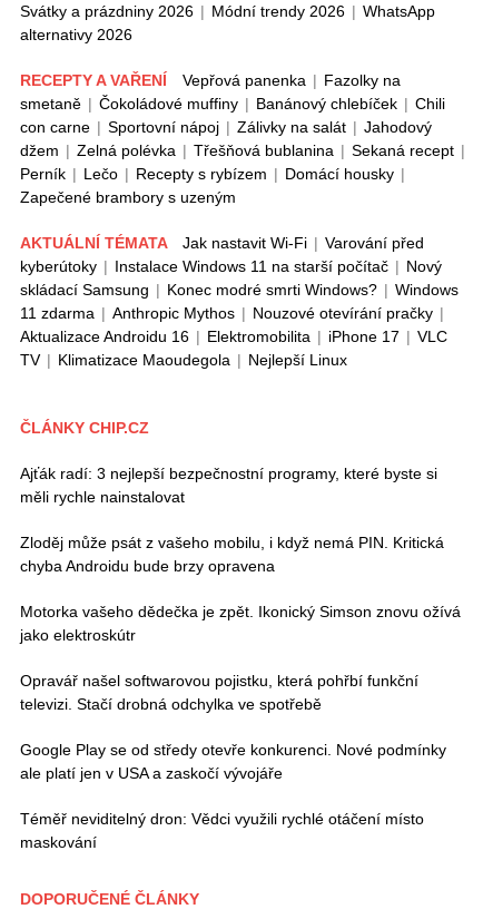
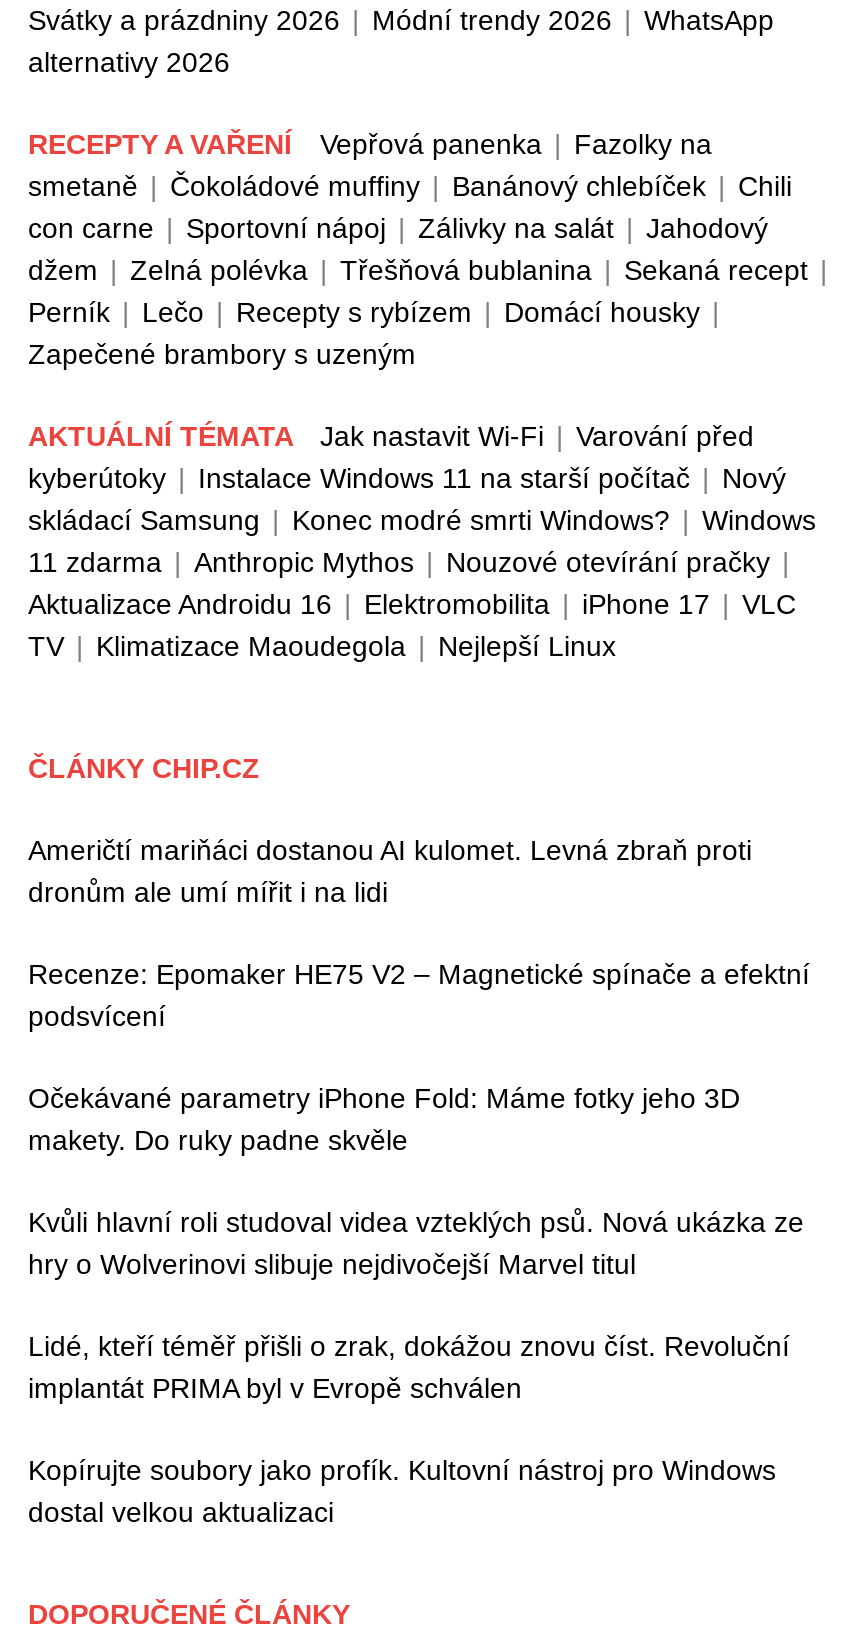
[20,465,437,506] Ajťák radí: 3 nejlepší bezpečnostní programy, které byste si | měli rychle nainstalovat -> [28,834,752,908] Američtí mariňáci dostanou AI kulomet. Levná zbraň proti | dronům ale umí mířit i na lidi
[20,534,444,575] Zloděj může psát z vašeho mobilu, i když nemá PIN. Kritická | chyba Androidu bude brzy opravena -> [28,958,810,1032] Recenze: Epomaker HE75 V2 – Magnetické spínače a efektní | podsvícení
[20,603,461,644] Motorka vašeho dědečka je zpět. Ikonický Simson znovu ožívá | jako elektroskútr -> [28,1082,740,1156] Očekávané parametry iPhone Fold: Máme fotky jeho 3D | makety. Do ruky padne skvěle
[20,672,418,713] Opravář našel softwarovou pojistku, která pohřbí funkční | televizi. Stačí drobná odchylka ve spotřebě -> [28,1206,804,1280] Kvůli hlavní roli studoval videa vzteklých psů. Nová ukázka ze | hry o Wolverinovi slibuje nejdivočejší Marvel titul
[20,741,446,782] Google Play se od středy otevře konkurenci. Nové podmínky | ale platí jen v USA a zaskočí vývojáře -> [28,1330,790,1404] Lidé, kteří téměř přišli o zrak, dokážou znovu číst. Revoluční | implantát PRIMA byl v Evropě schválen
[20,810,424,851] Téměř neviditelný dron: Vědci využili rychlé otáčení místo | maskování -> [28,1454,776,1528] Kopírujte soubory jako profík. Kultovní nástroj pro Windows | dostal velkou aktualizaci

